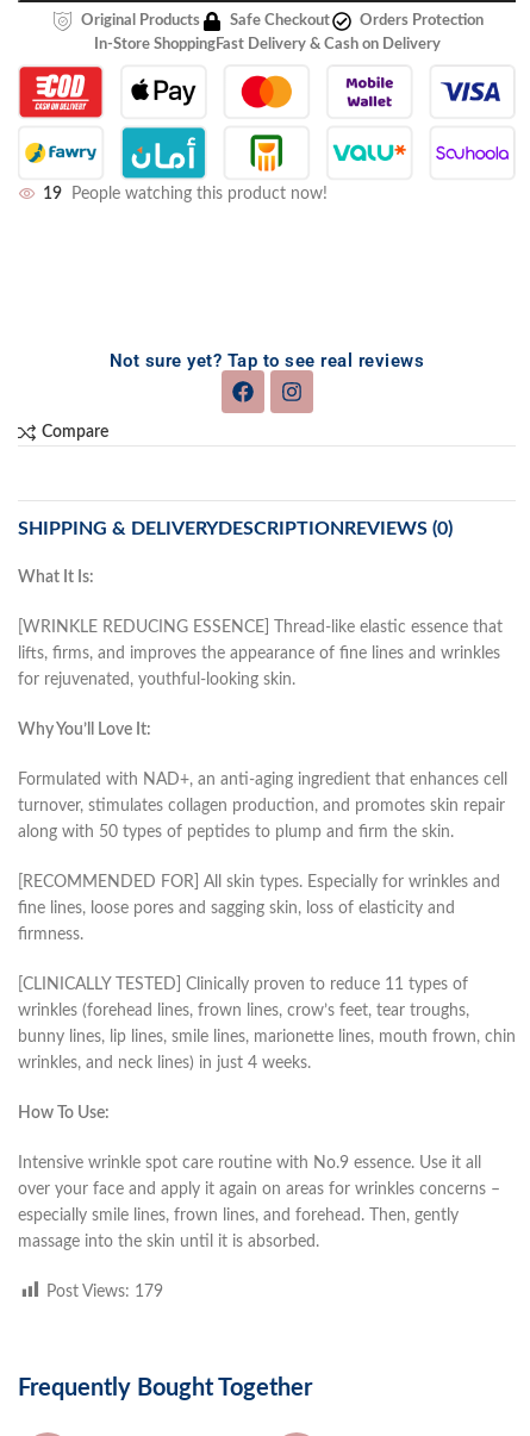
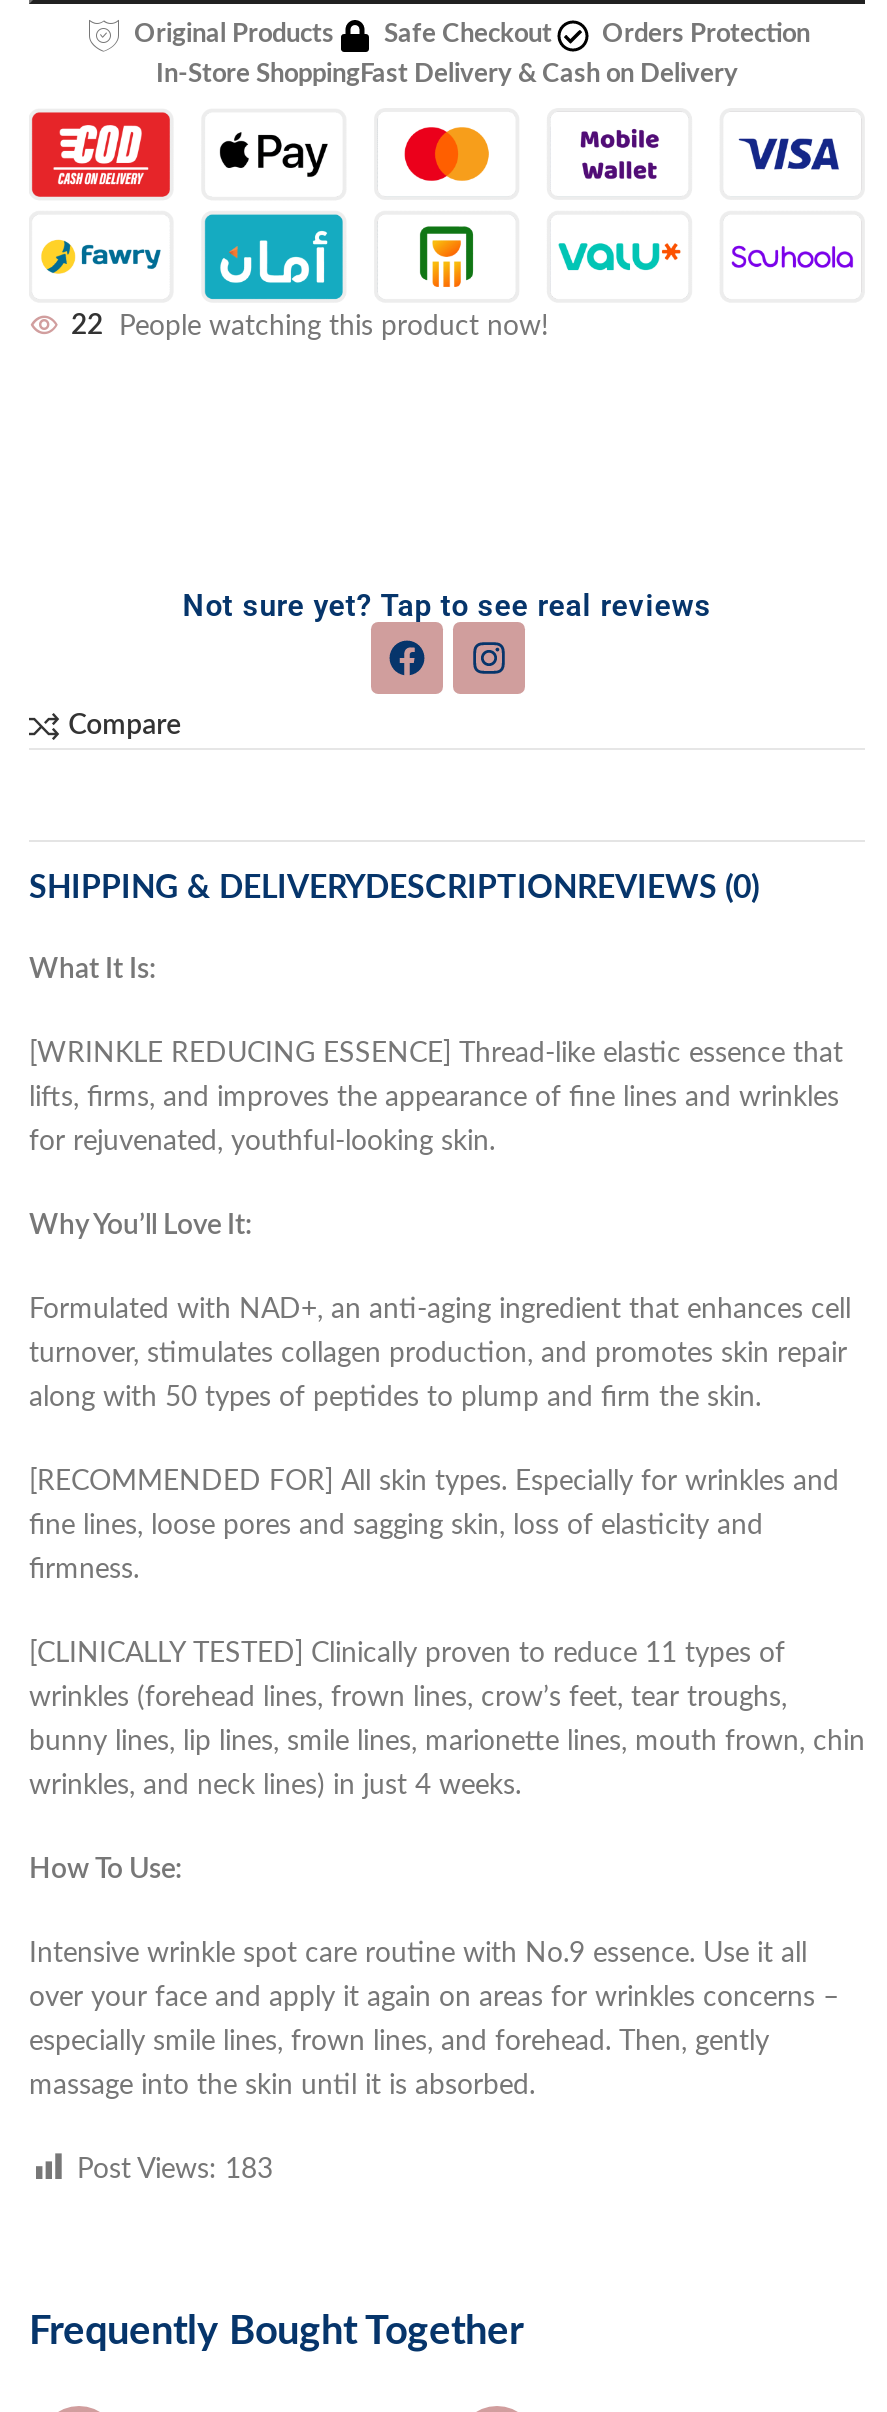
[43,186,328,203] 19 People watching this product now! -> [71,313,549,341] 22 People watching this product now!
[46,1284,163,1300] Post Views: 179 -> [77,2156,273,2184] Post Views: 183

